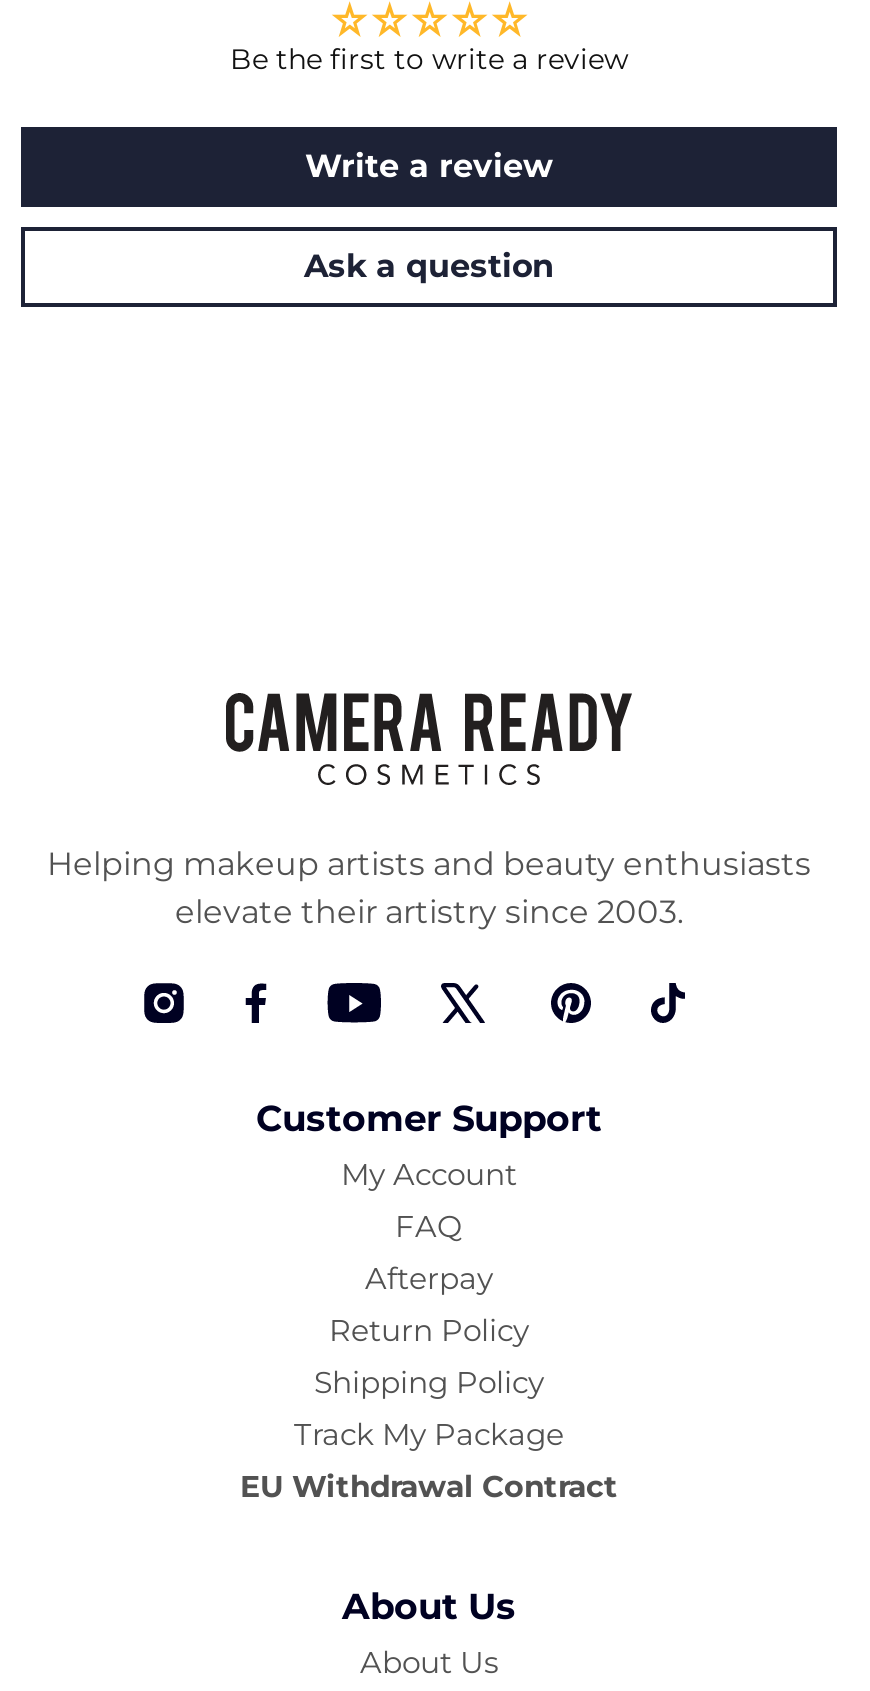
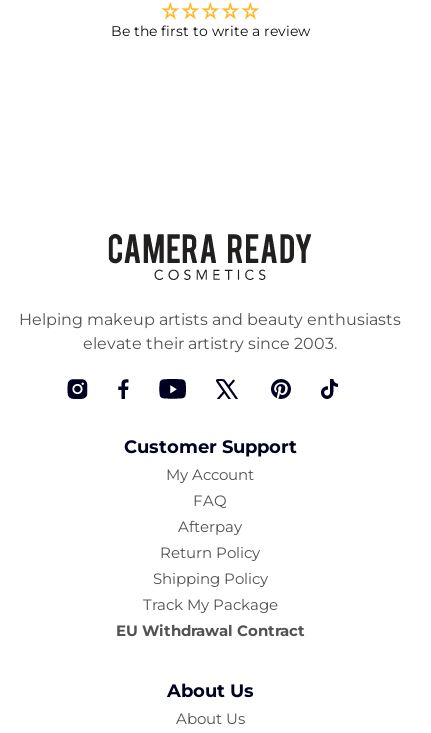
[304,146,554,284] Write a review | Ask a question -> none

